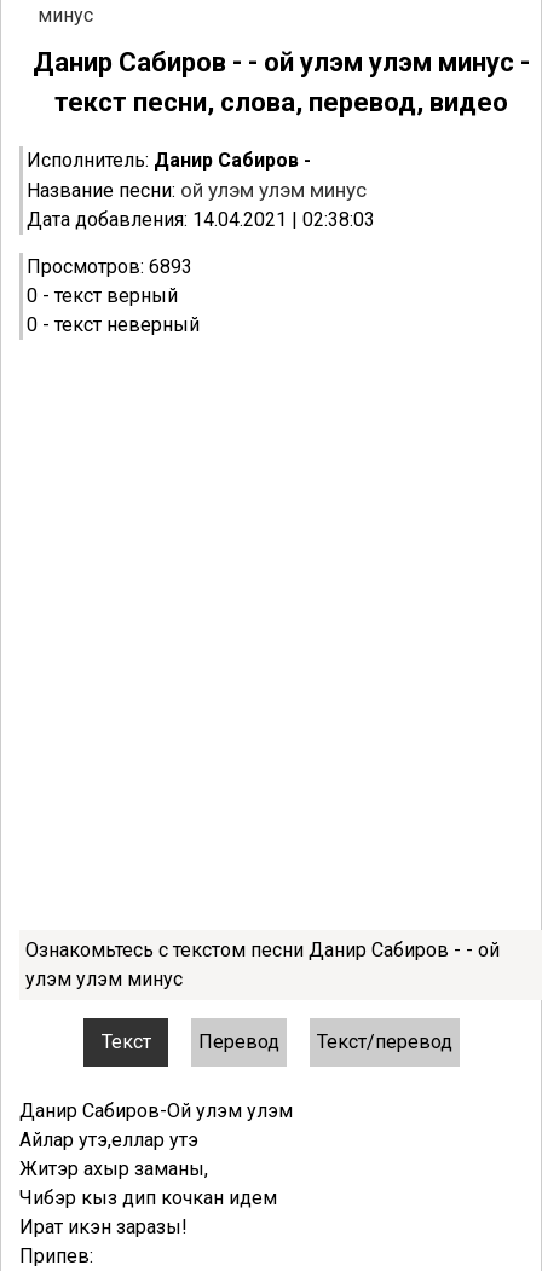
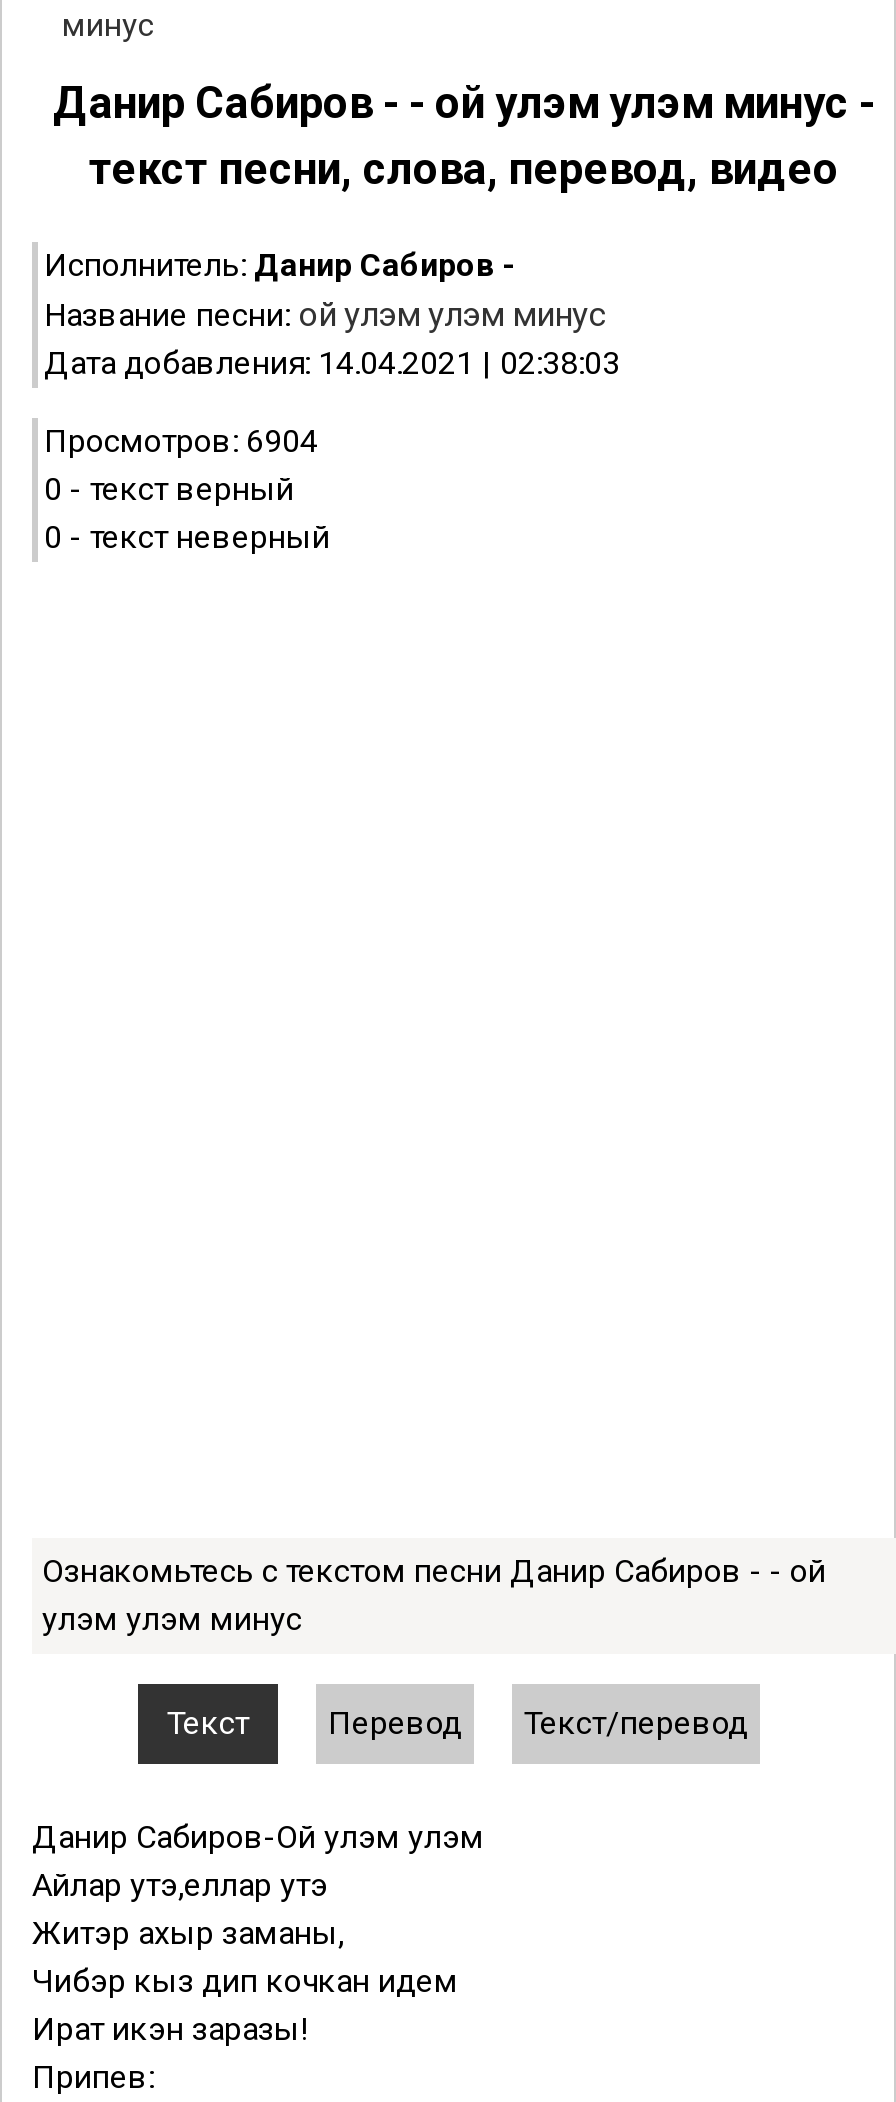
[27,255,192,278] Просмотров: 6893 -> [44,422,318,460] Просмотров: 6904

